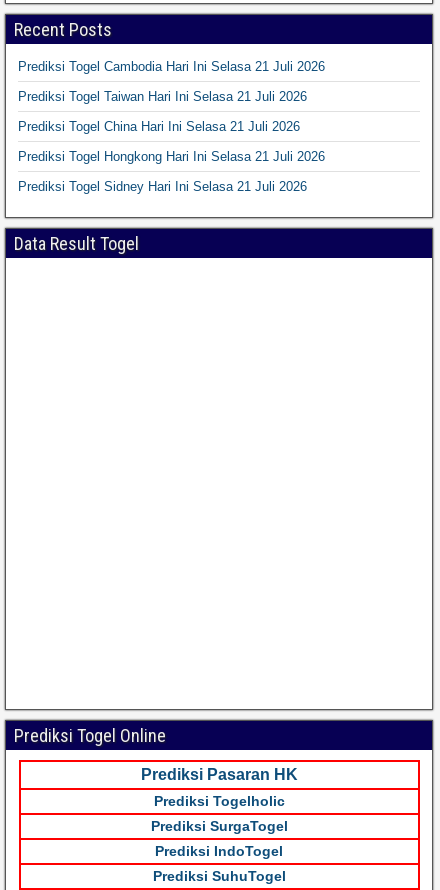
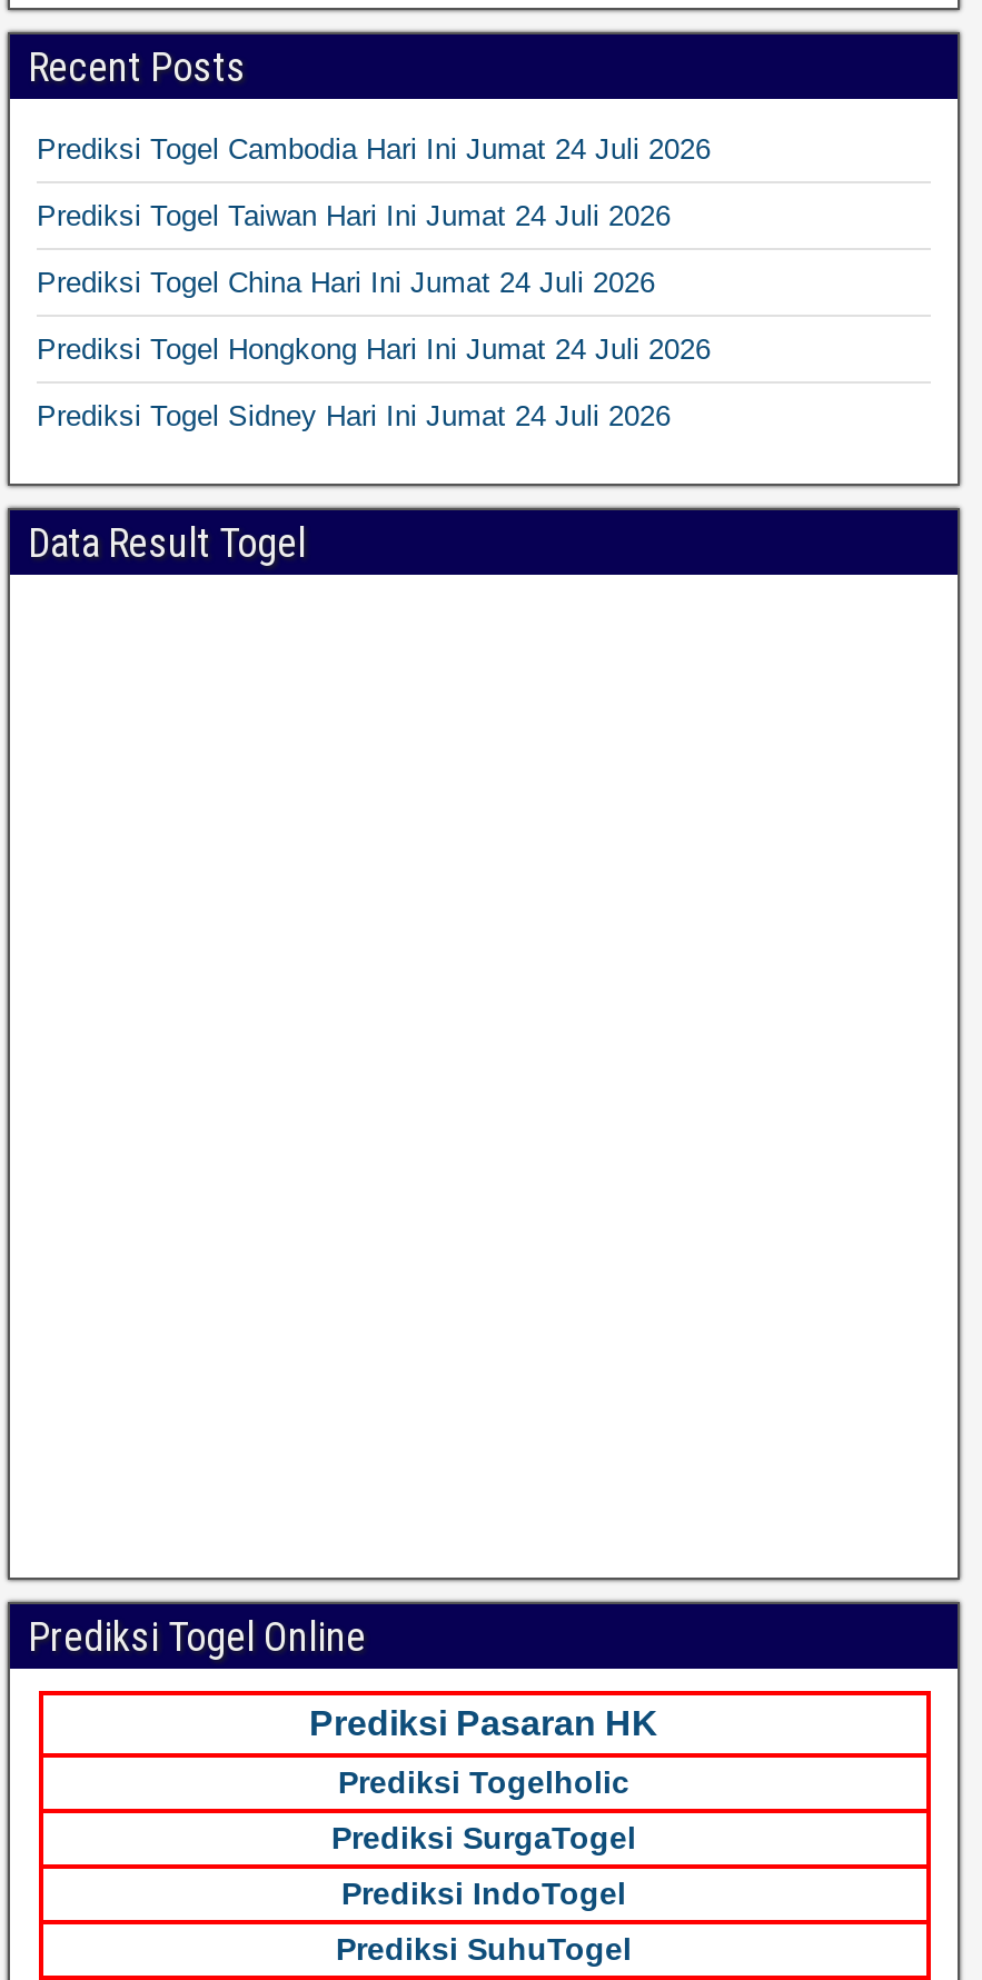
[18,59,325,74] Prediksi Togel Cambodia Hari Ini Selasa 21 Juli 2026 -> [37,133,711,166] Prediksi Togel Cambodia Hari Ini Jumat 24 Juli 2026
[18,89,307,104] Prediksi Togel Taiwan Hari Ini Selasa 21 Juli 2026 -> [37,199,671,233] Prediksi Togel Taiwan Hari Ini Jumat 24 Juli 2026
[18,119,300,134] Prediksi Togel China Hari Ini Selasa 21 Juli 2026 -> [37,266,655,300] Prediksi Togel China Hari Ini Jumat 24 Juli 2026
[18,149,325,164] Prediksi Togel Hongkong Hari Ini Selasa 21 Juli 2026 -> [37,333,711,366] Prediksi Togel Hongkong Hari Ini Jumat 24 Juli 2026
[18,179,307,194] Prediksi Togel Sidney Hari Ini Selasa 21 Juli 2026 -> [37,400,671,433] Prediksi Togel Sidney Hari Ini Jumat 24 Juli 2026

